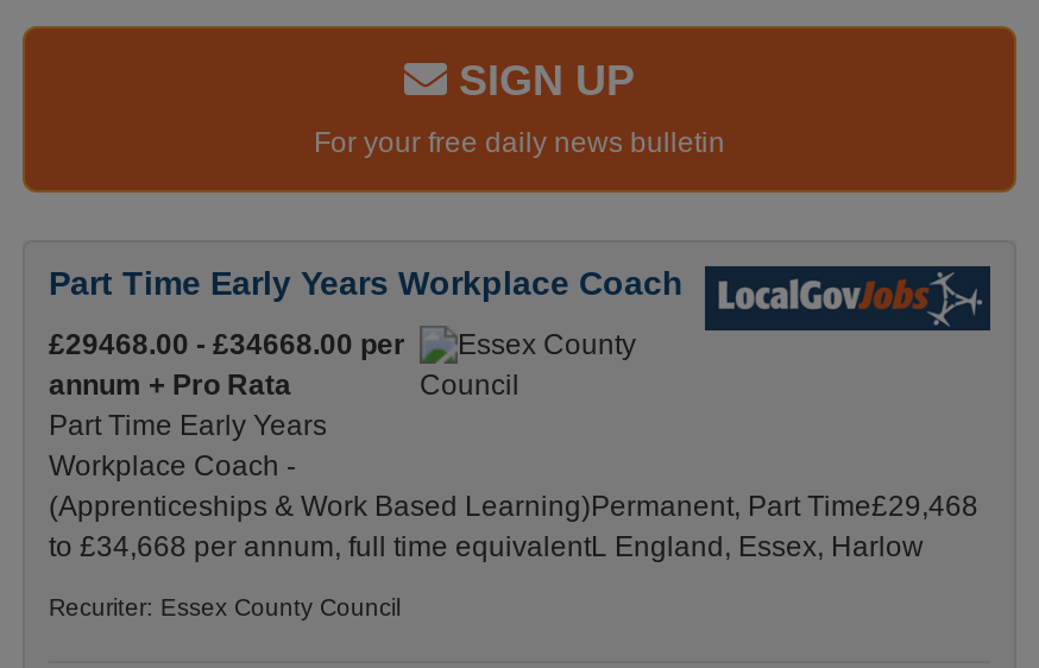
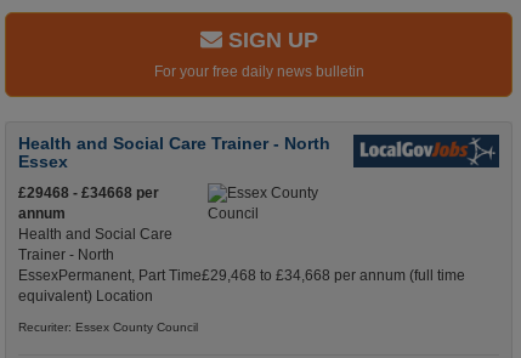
[49,264,684,302] Part Time Early Years Workplace Coach -> [18,133,330,171] Health and Social Care Trainer - North | Essex
[49,328,978,563] £29468.00 - £34668.00 per | annum + Pro Rata | Part Time Early Years | Workplace Coach - | (Apprenticeships & Work Based Learning)Permanent, Part Time£29,468 | to £34,668 per annum, full time equivalentL England, Essex, Harlow -> [18,184,465,305] £29468 - £34668 per | annum | Health and Social Care | Trainer - North | EssexPermanent, Part Time£29,468 to £34,668 per annum (full time | equivalent) Location

